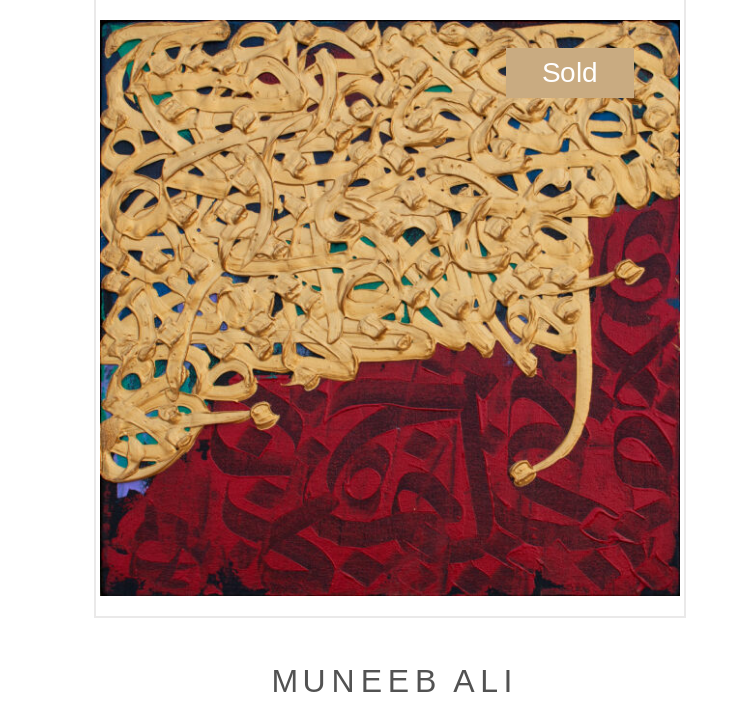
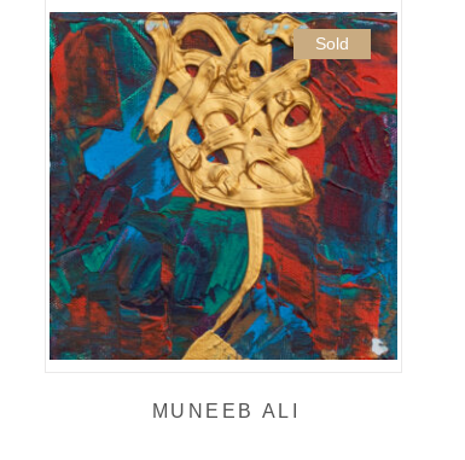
[98,18,682,598] [image] -> [48,11,399,361] [image]

